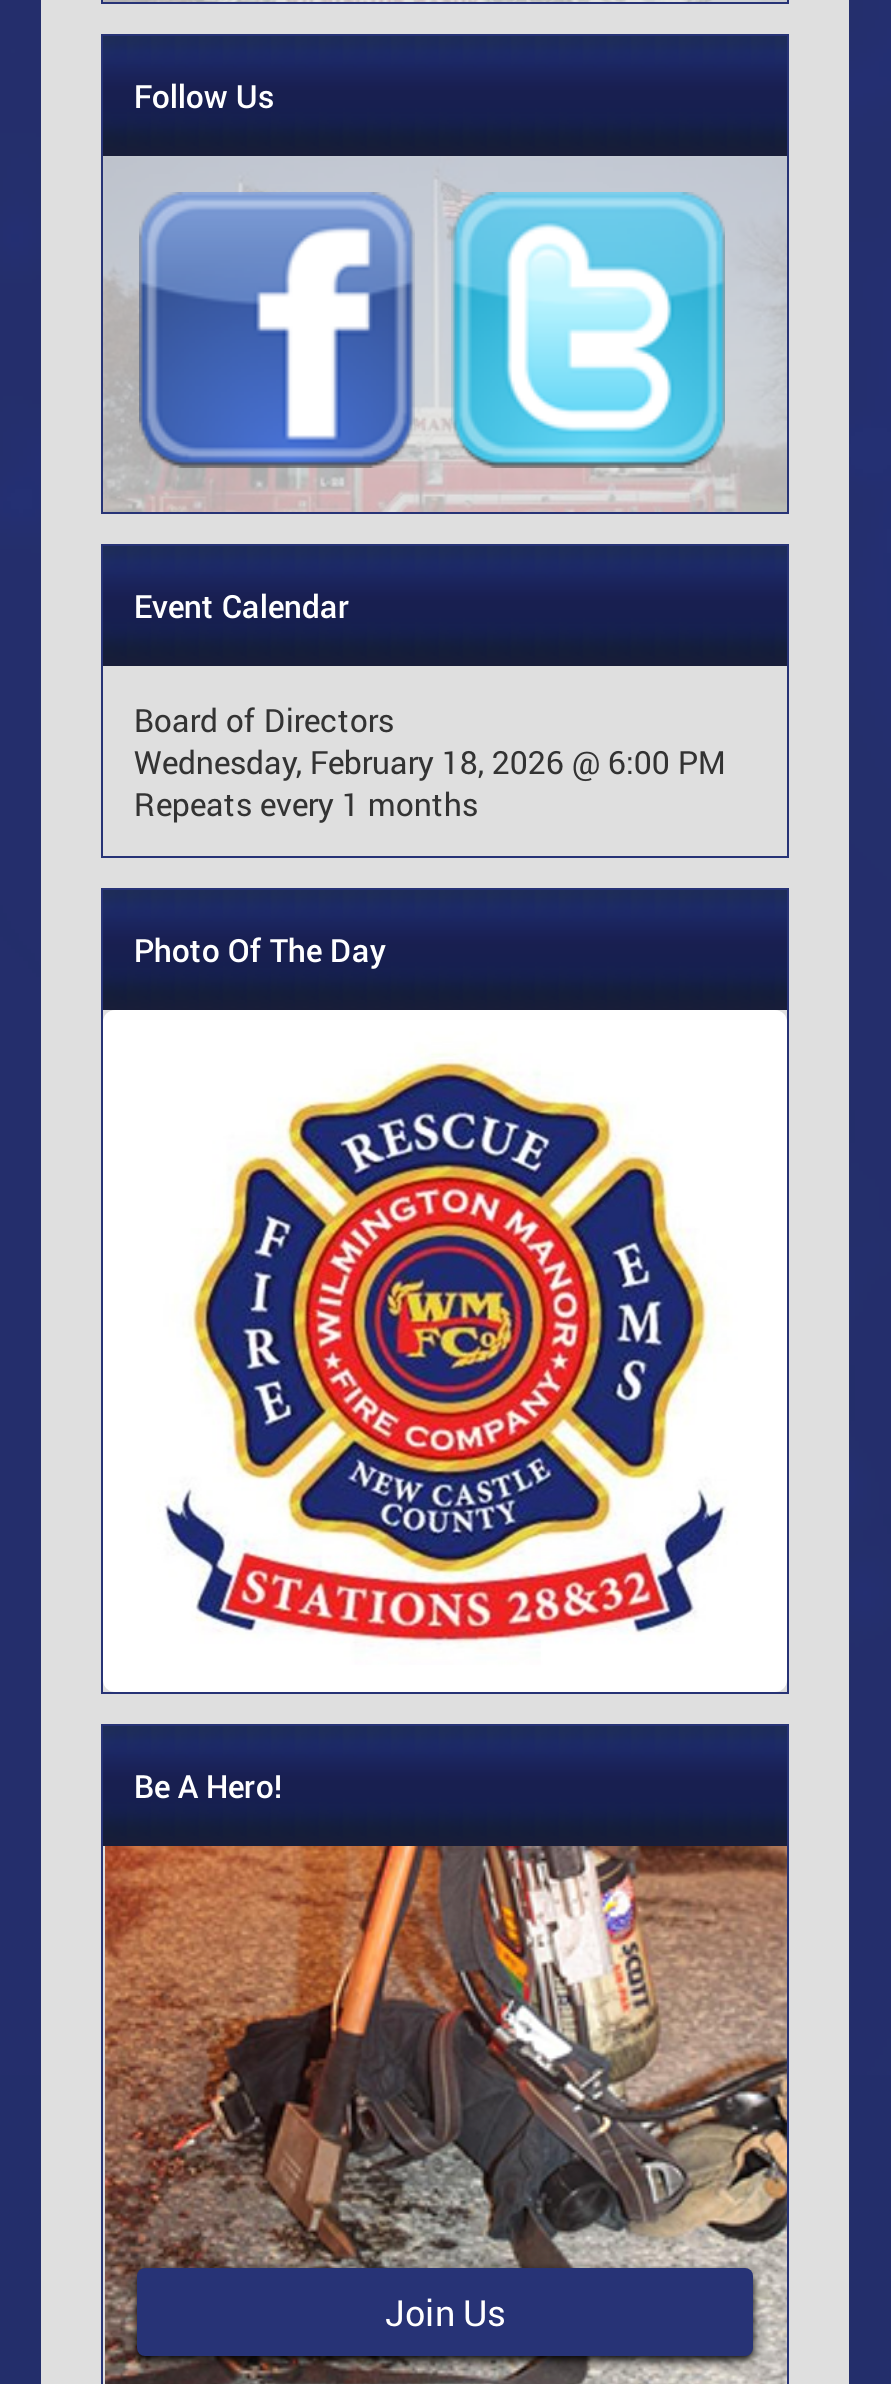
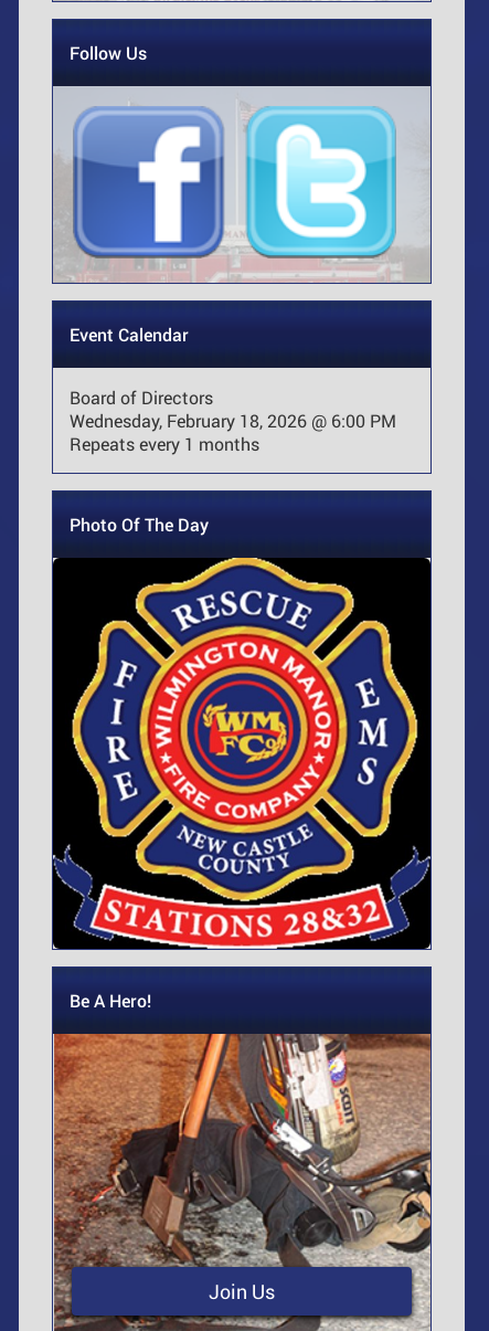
[103,1008,787,1692] [image] -> [52,557,432,950] [image]

